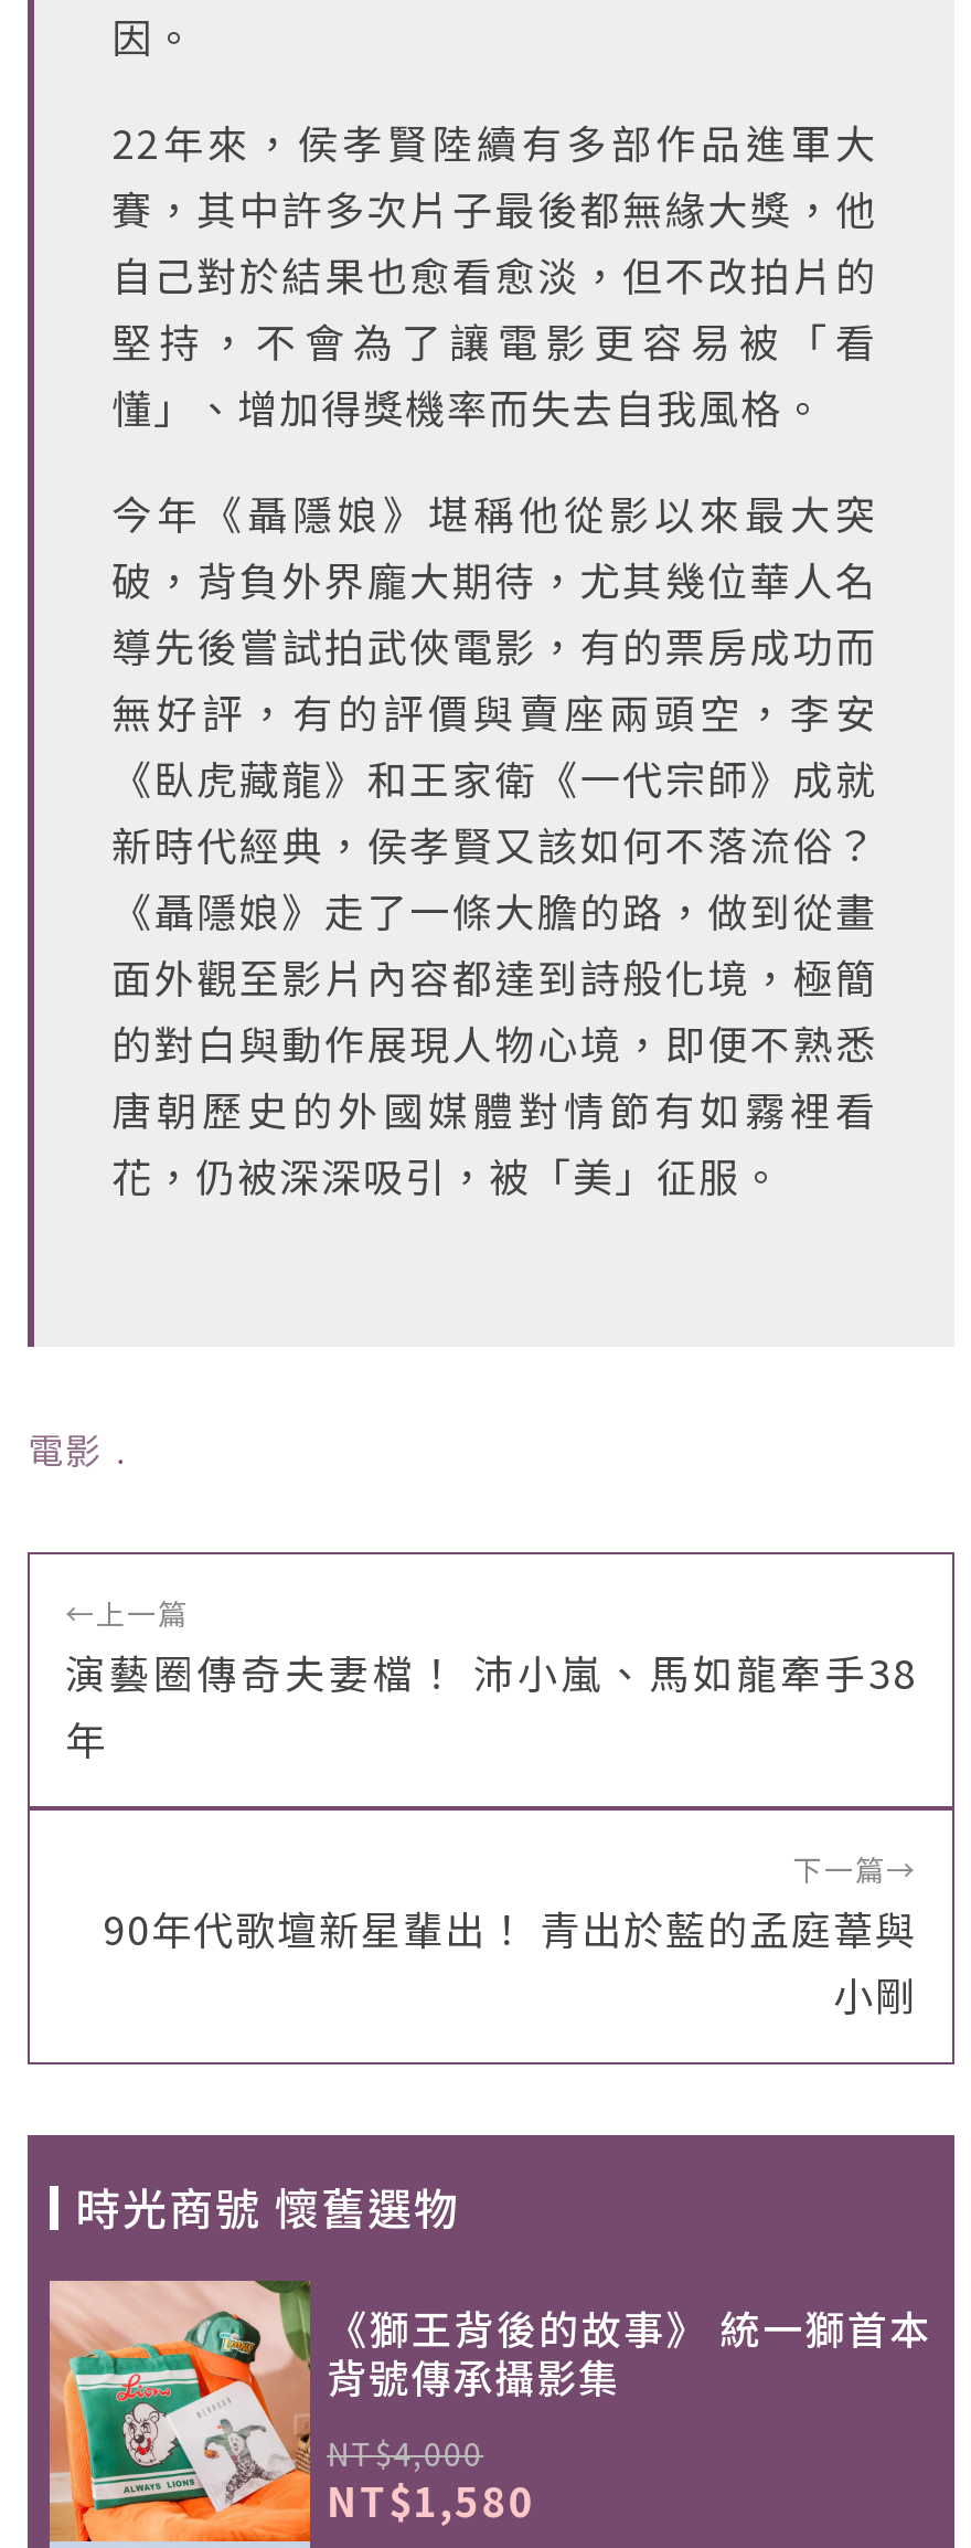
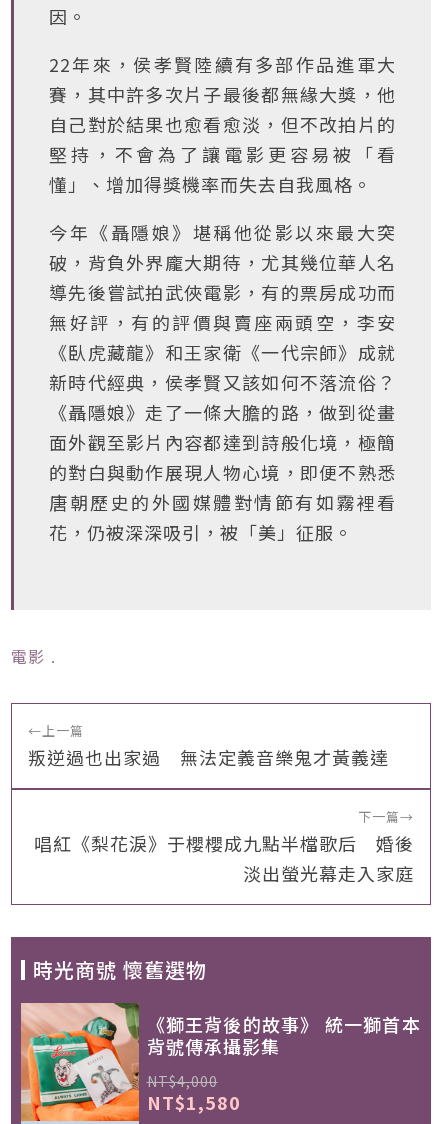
[65,1643,917,1766] 演藝圈傳奇夫妻檔！ 沛小嵐、馬如龍牽手38 | 年 -> [28,744,389,770] 叛逆過也出家過 無法定義音樂鬼才黃義達
[103,1899,917,2023] 90年代歌壇新星輩出！ 青出於藍的孟庭葦與 | 小剛 -> [34,830,414,886] 唱紅《梨花淚》于櫻櫻成九點半檔歌后 婚後 | 淡出螢光幕走入家庭

